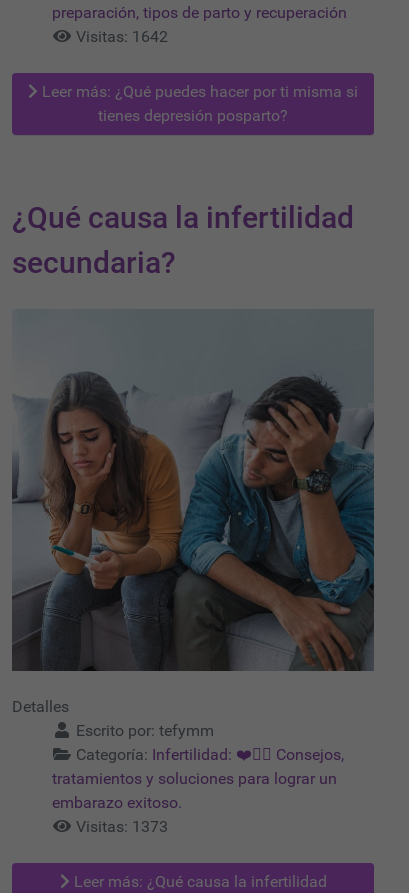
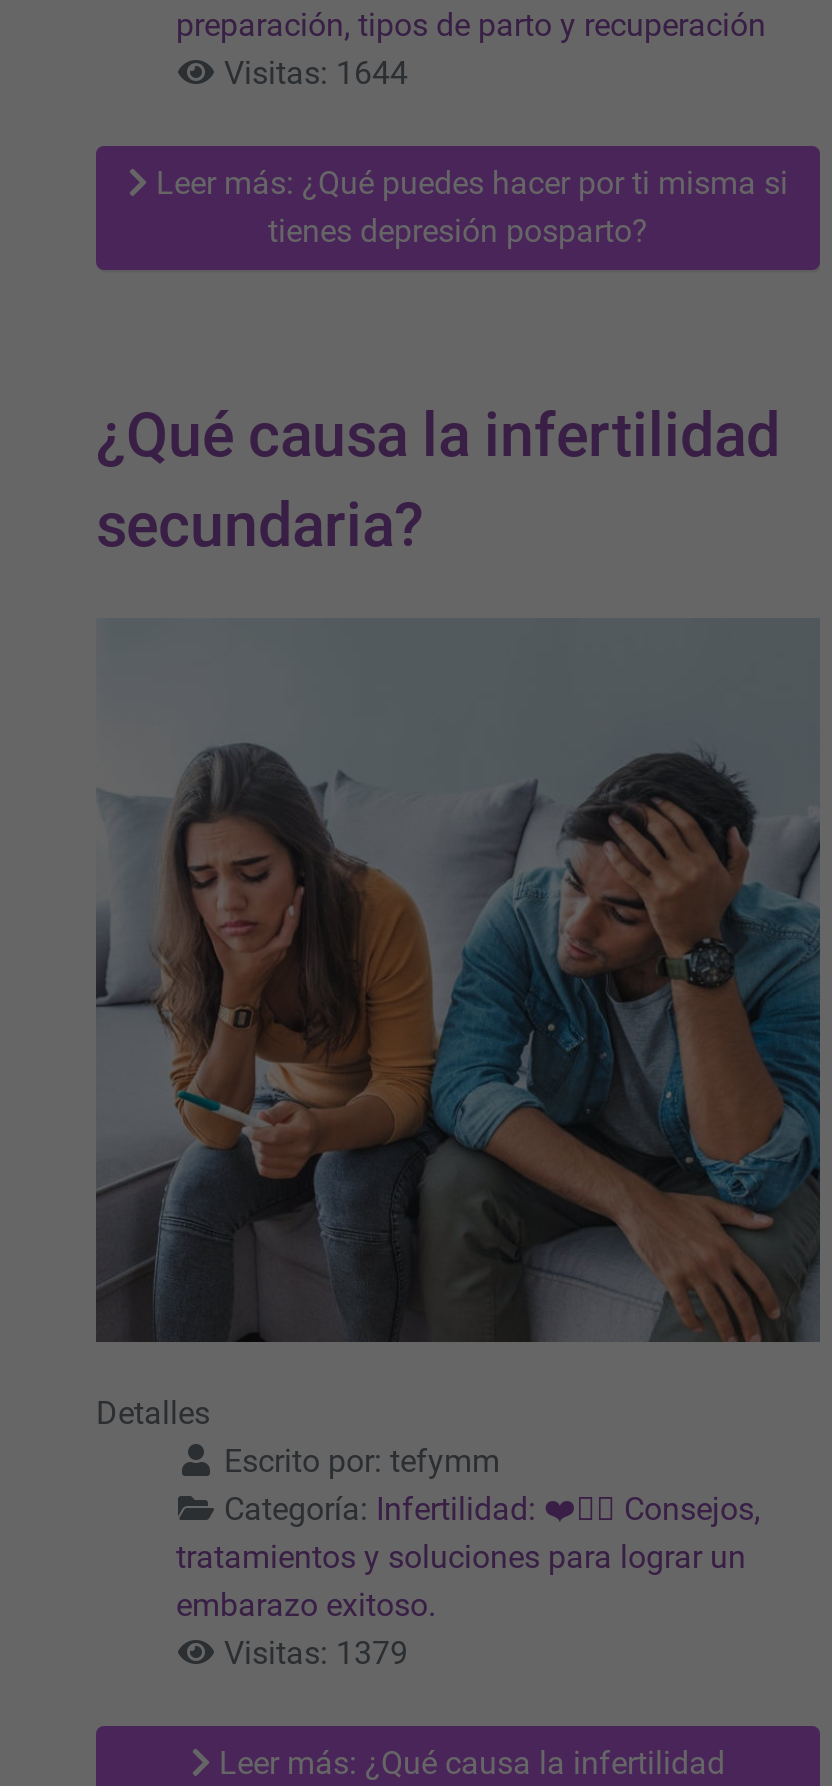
[76,27,168,46] Visitas: 1642 -> [224,53,408,91] Visitas: 1644
[76,817,168,836] Visitas: 1373 -> [224,1633,408,1671] Visitas: 1379

